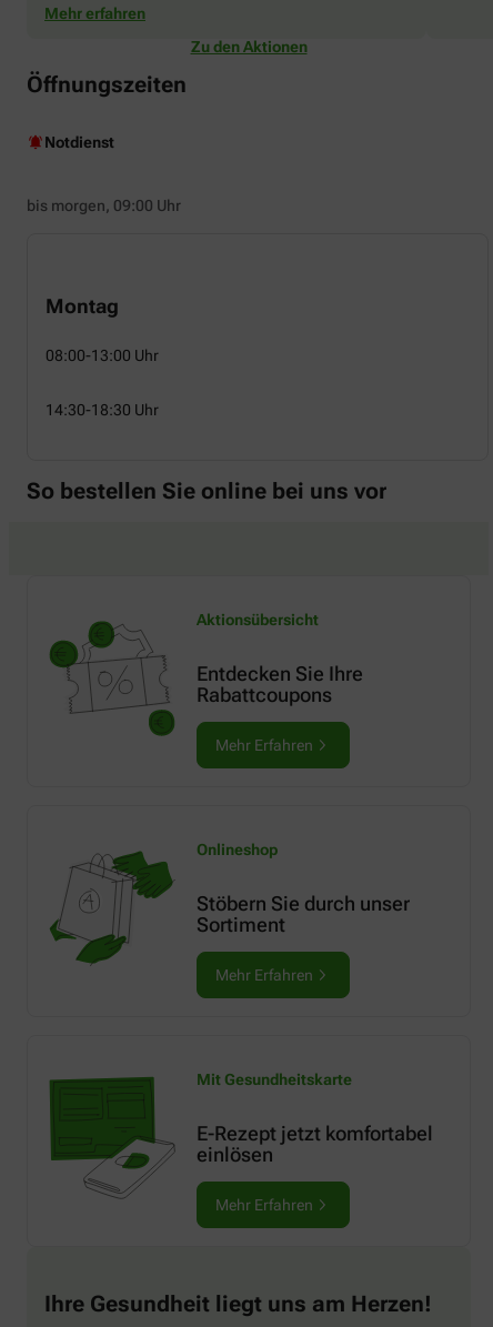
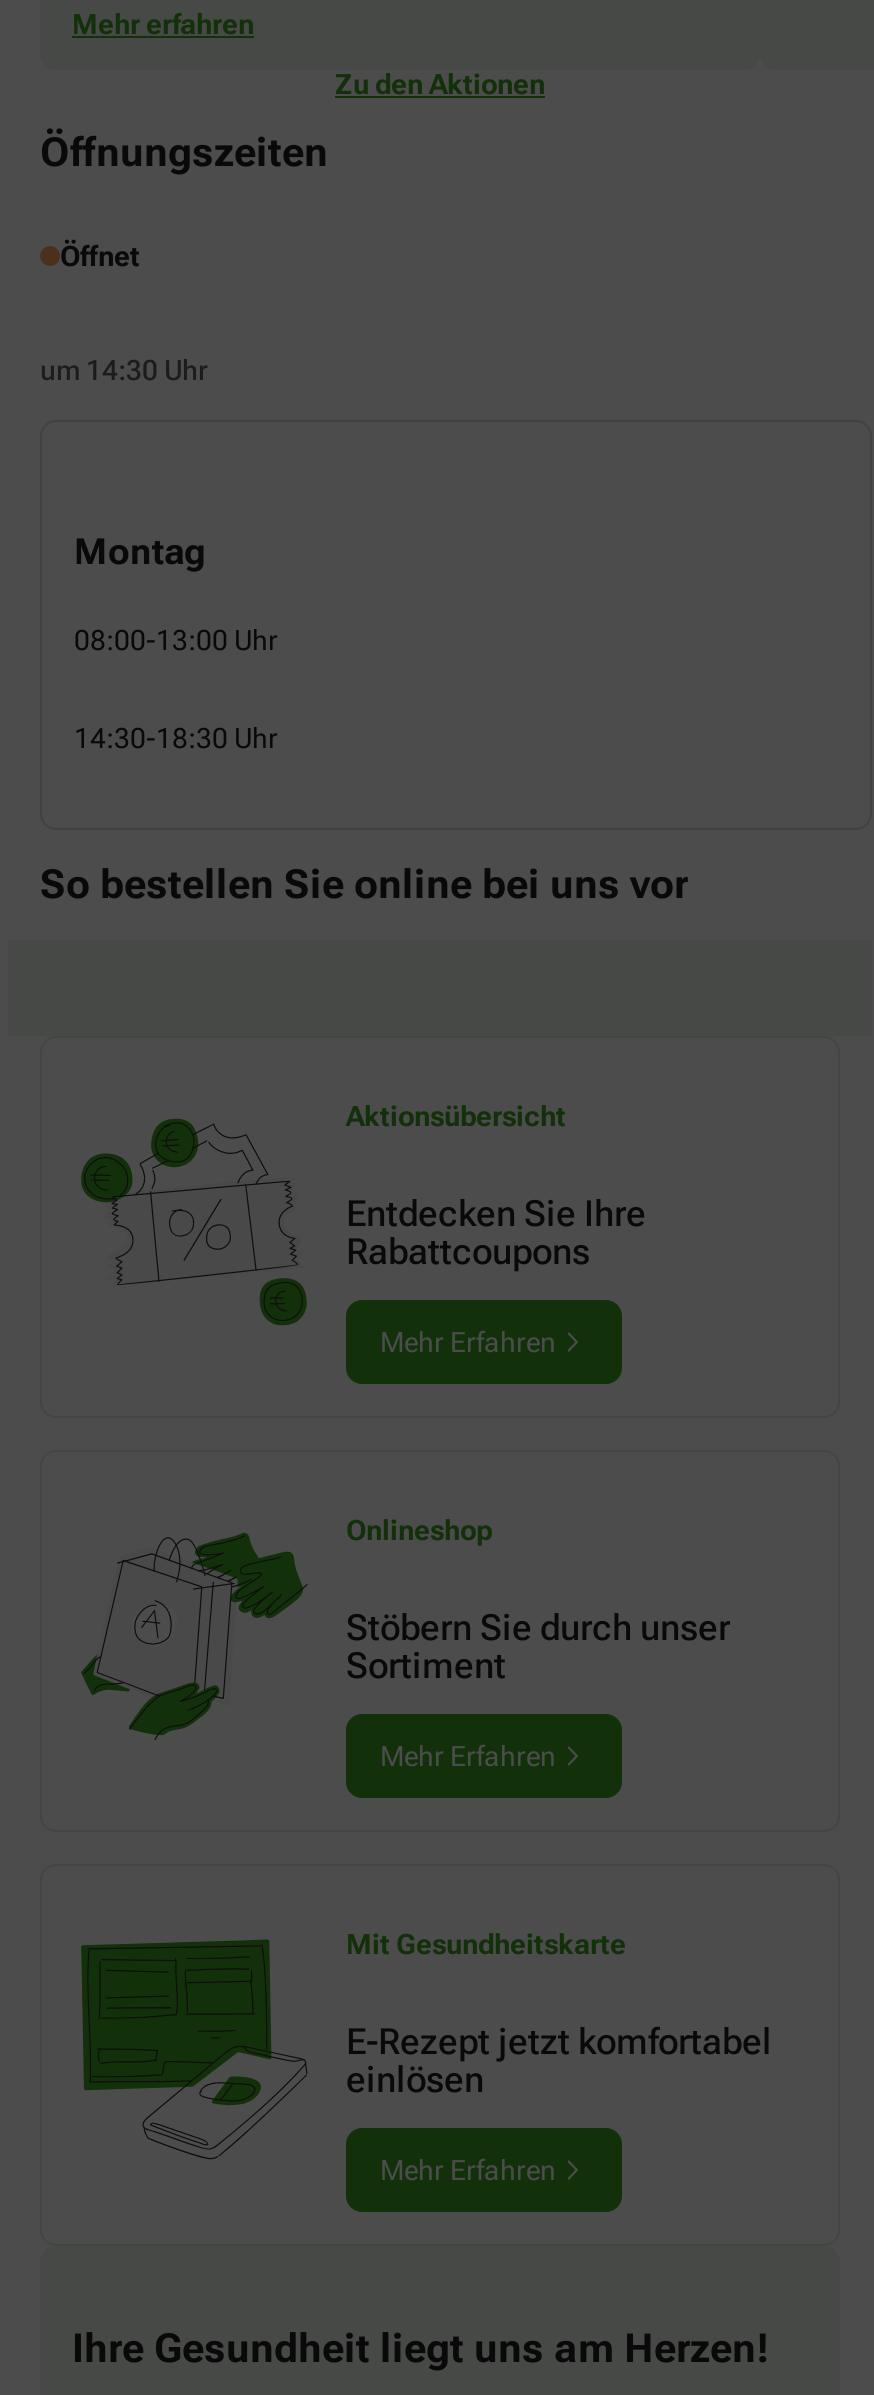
[44,133,114,151] Notdienst -> [60,240,140,272] Öffnet
[27,196,181,214] bis morgen, 09:00 Uhr -> [40,354,208,386] um 14:30 Uhr

